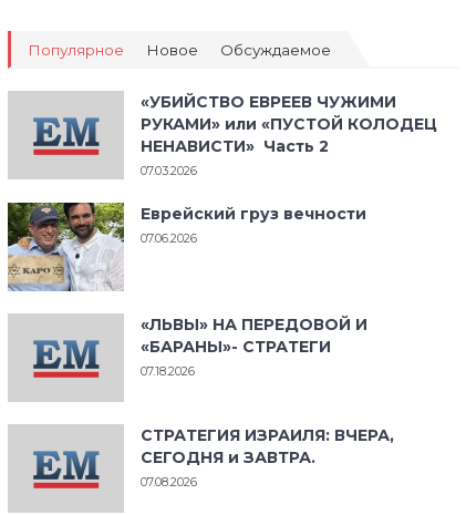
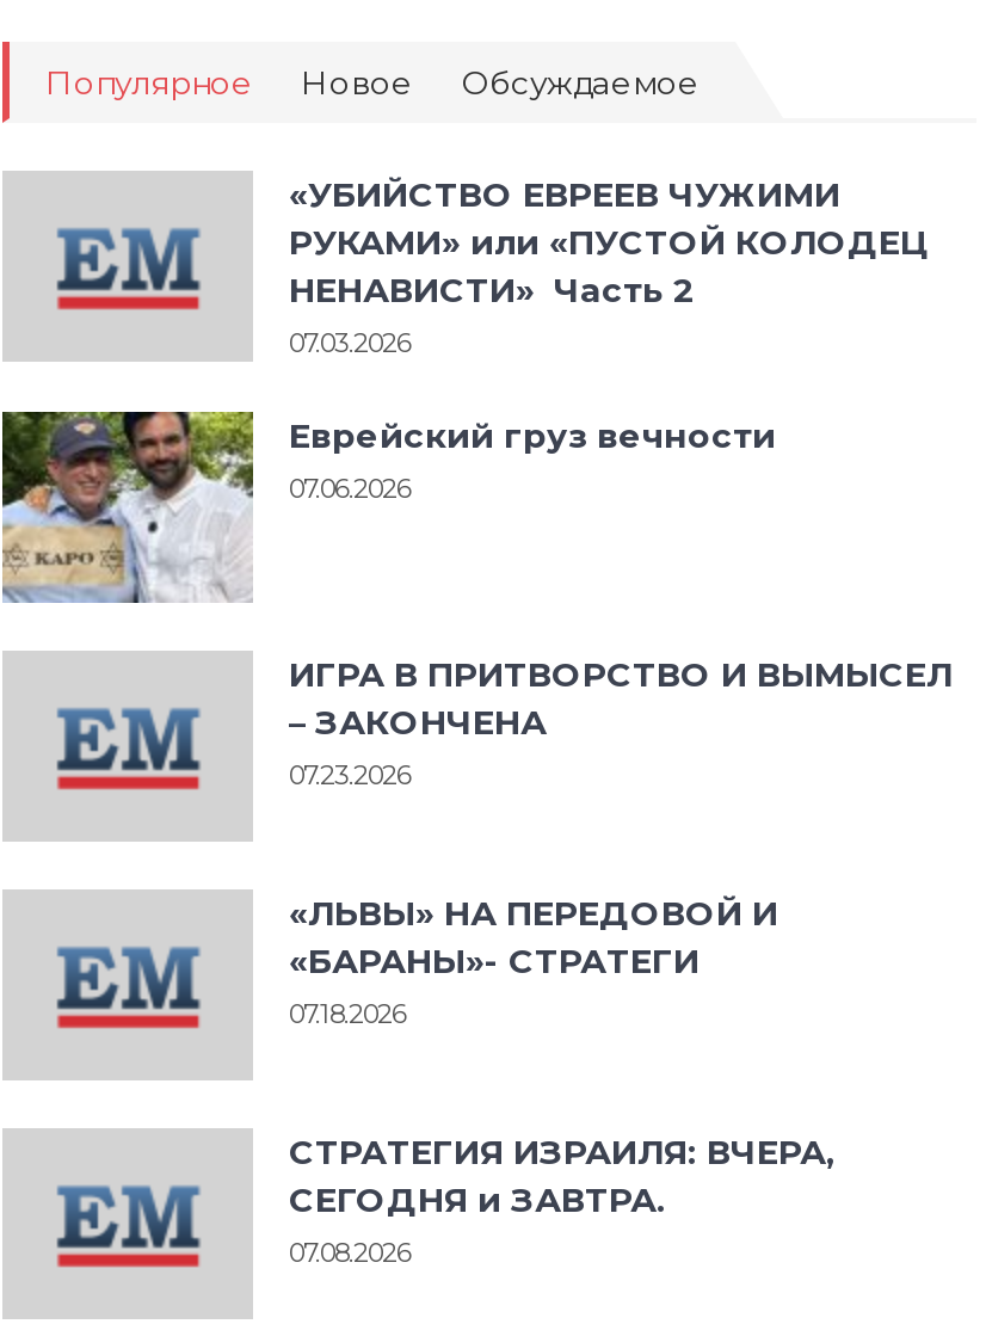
none -> [289,650,953,788] ИГРА В ПРИТВОРСТВО И ВЫМЫСЕЛ | – ЗАКОНЧЕНА | 07.23.2026

